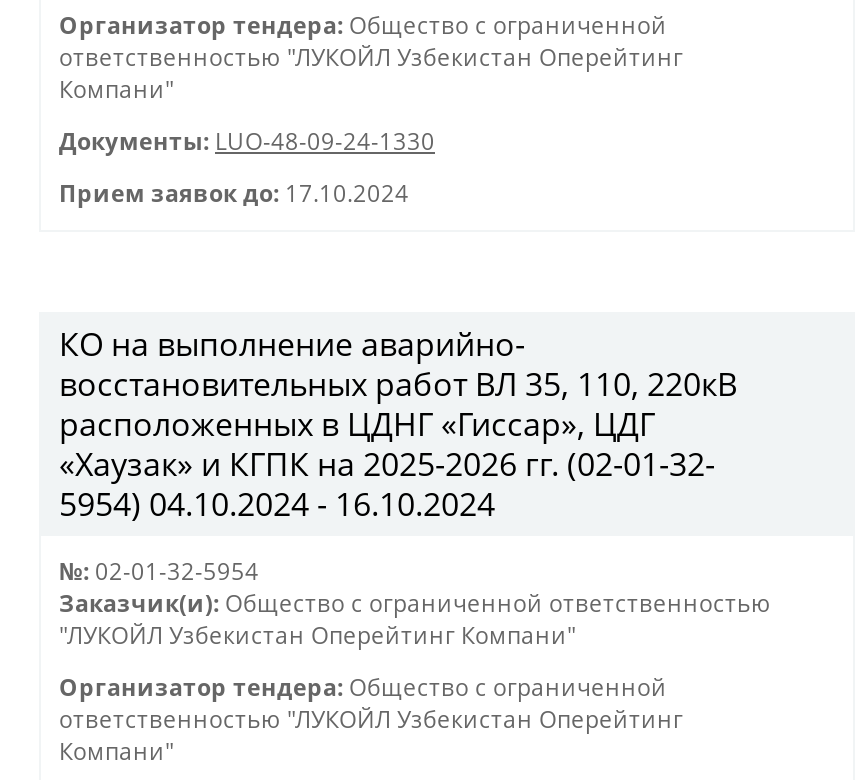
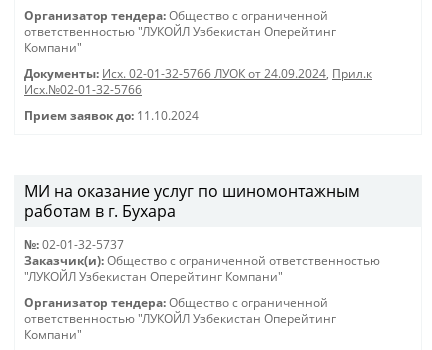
[59,126,435,156] Документы: LUO-48-09-24-1330 -> [24,66,372,97] Документы: Исх. 02-01-32-5766 ЛУОК от 24.09.2024, Прил.к | Исх.№02-01-32-5766
[59,178,409,208] Прием заявок до: 17.10.2024 -> [24,108,199,123] Прием заявок до: 11.10.2024
[59,322,737,526] КО на выполнение аварийно- | восстановительных работ ВЛ 35, 110, 220кВ | расположенных в ЦДНГ «Гиссар», ЦДГ | «Хаузак» и КГПК на 2025-2026 гг. (02-01-32- | 5954) 04.10.2024 - 16.10.2024 -> [24,180,360,222] МИ на оказание услуг по шиномонтажным | работам в г. Бухара
[59,556,259,586] №: 02-01-32-5954 -> [24,237,124,252] №: 02-01-32-5737

